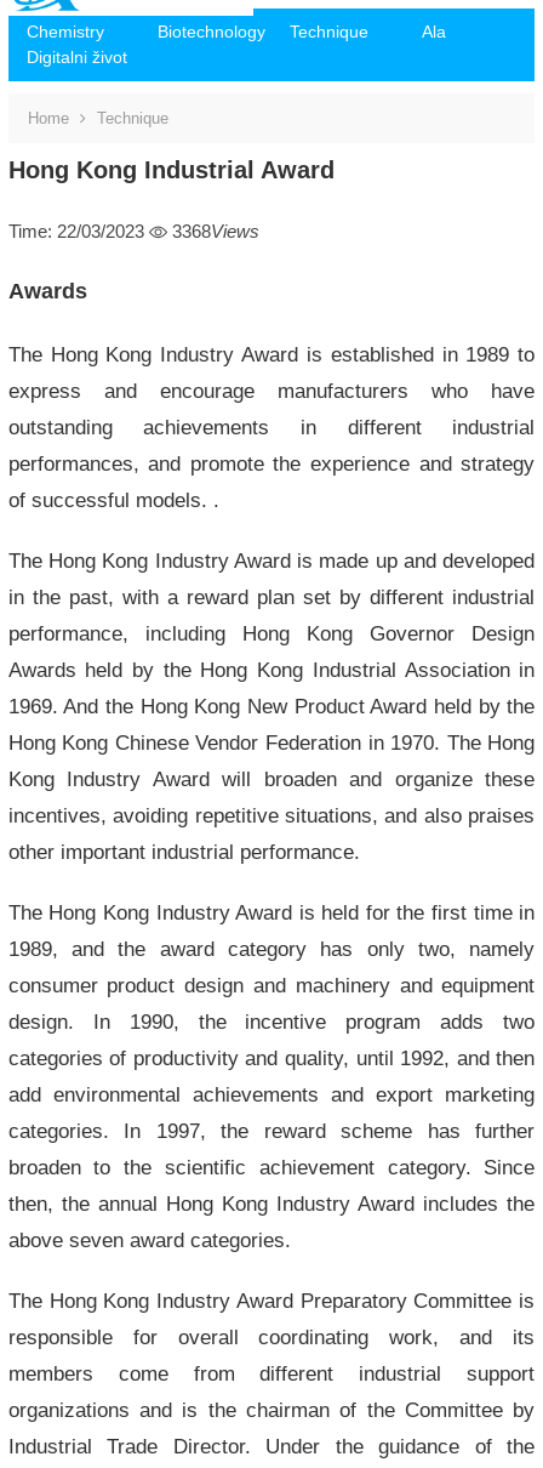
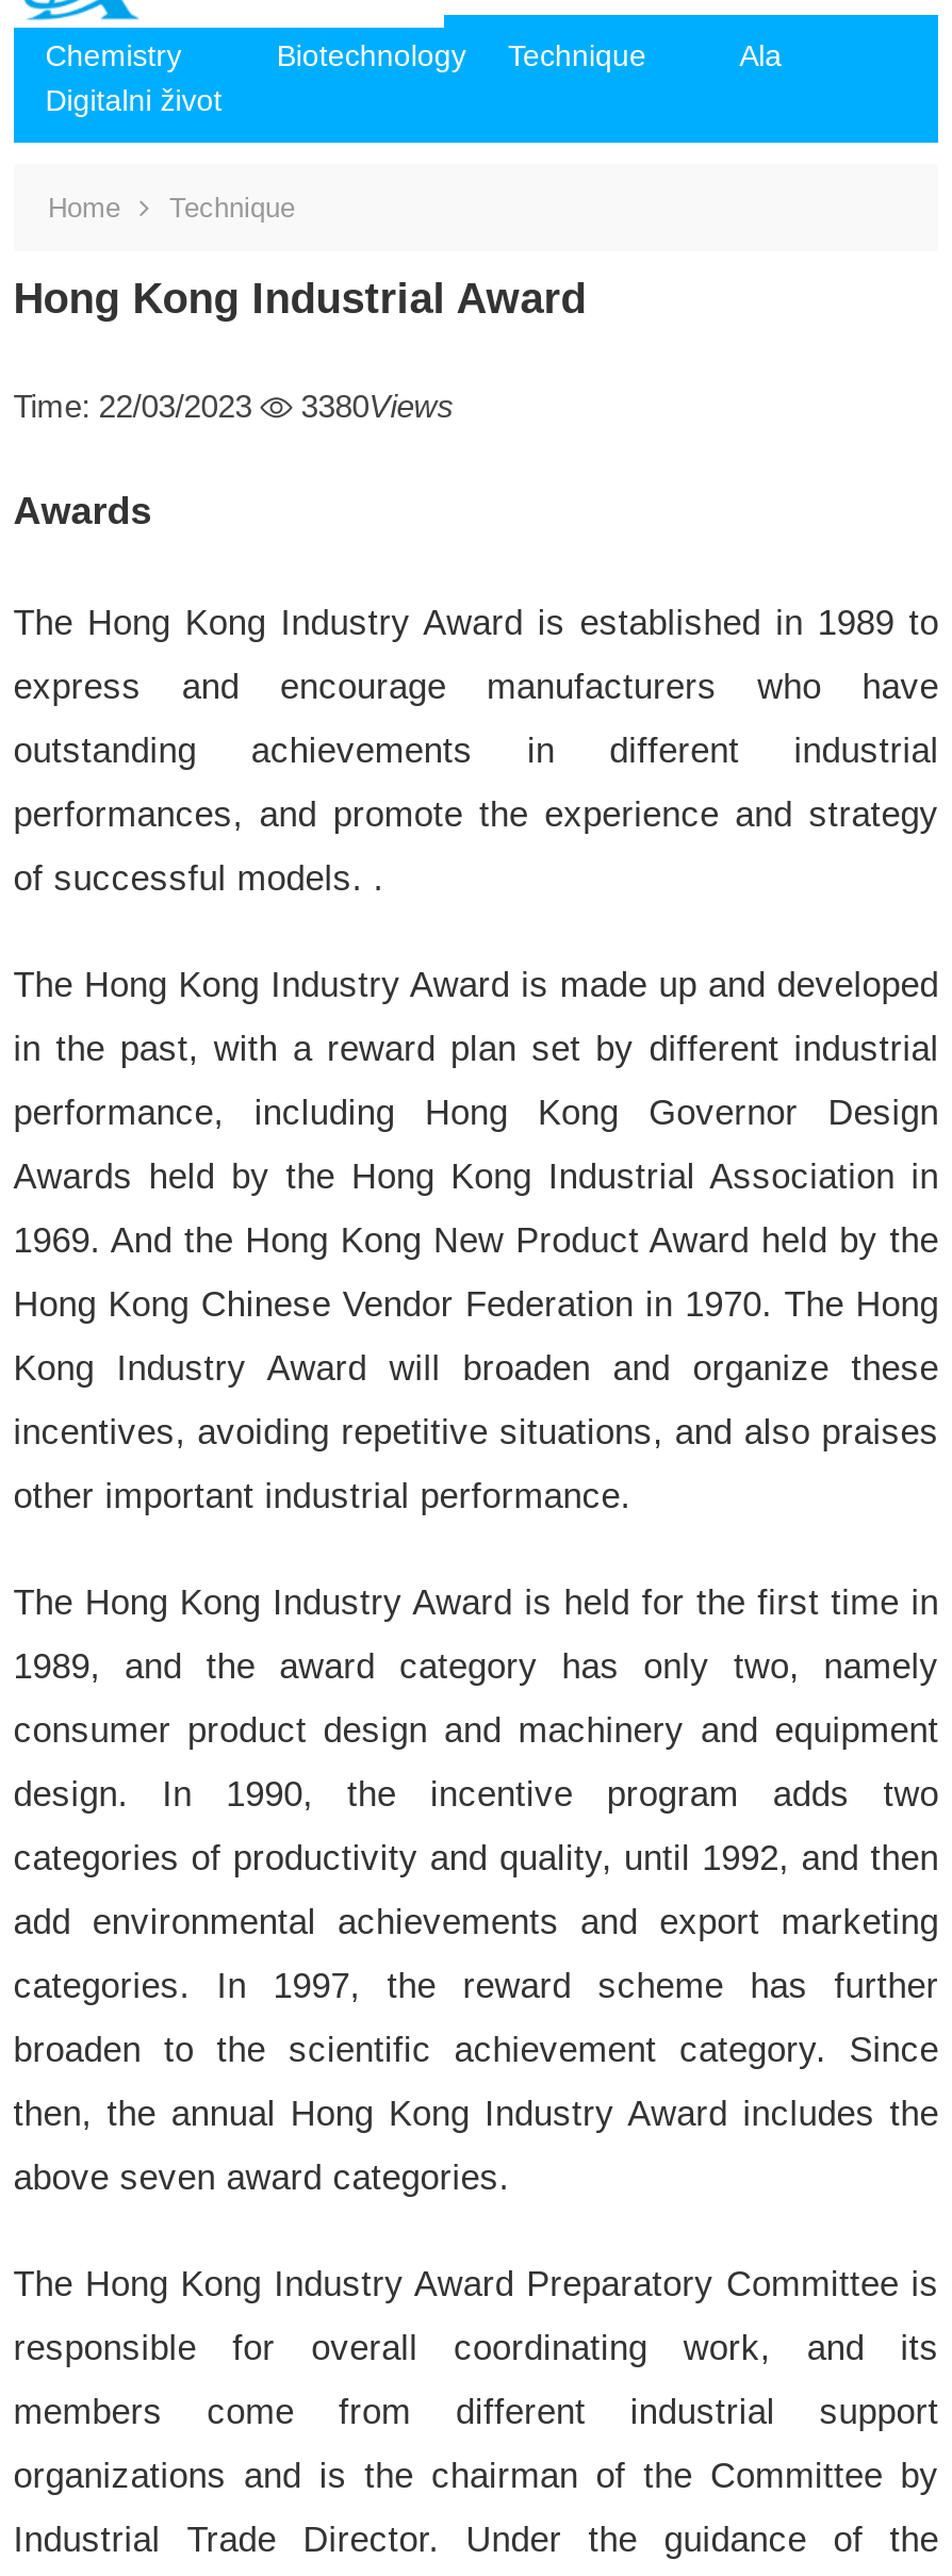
[8,221,259,241] Time: 22/03/2023 3368Views -> [13,388,454,424] Time: 22/03/2023 3380Views

